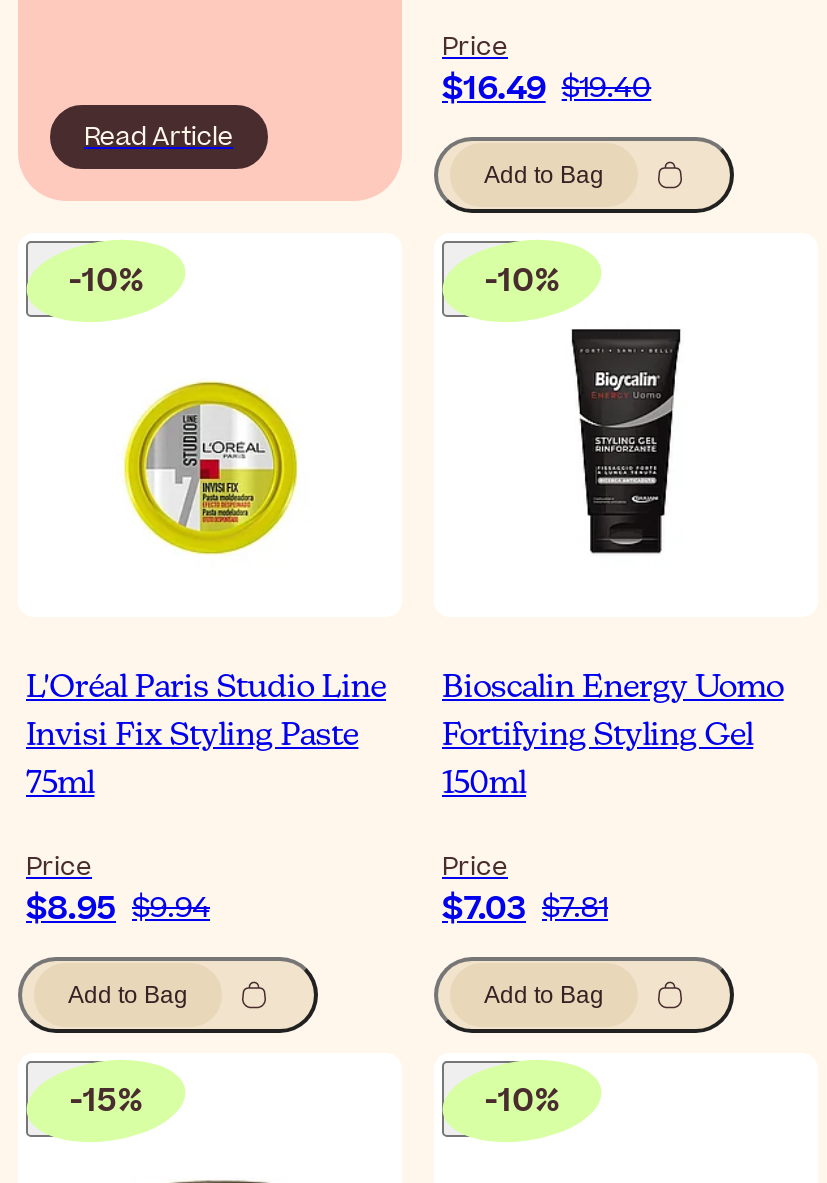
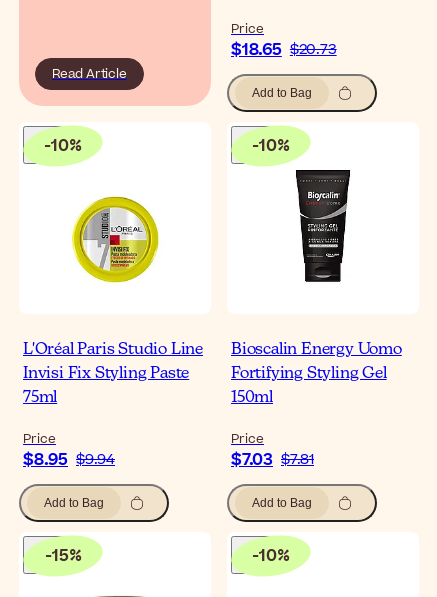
[442,65,651,113] $16.49 $19.40 -> [231,38,337,62] $18.65 $20.73

